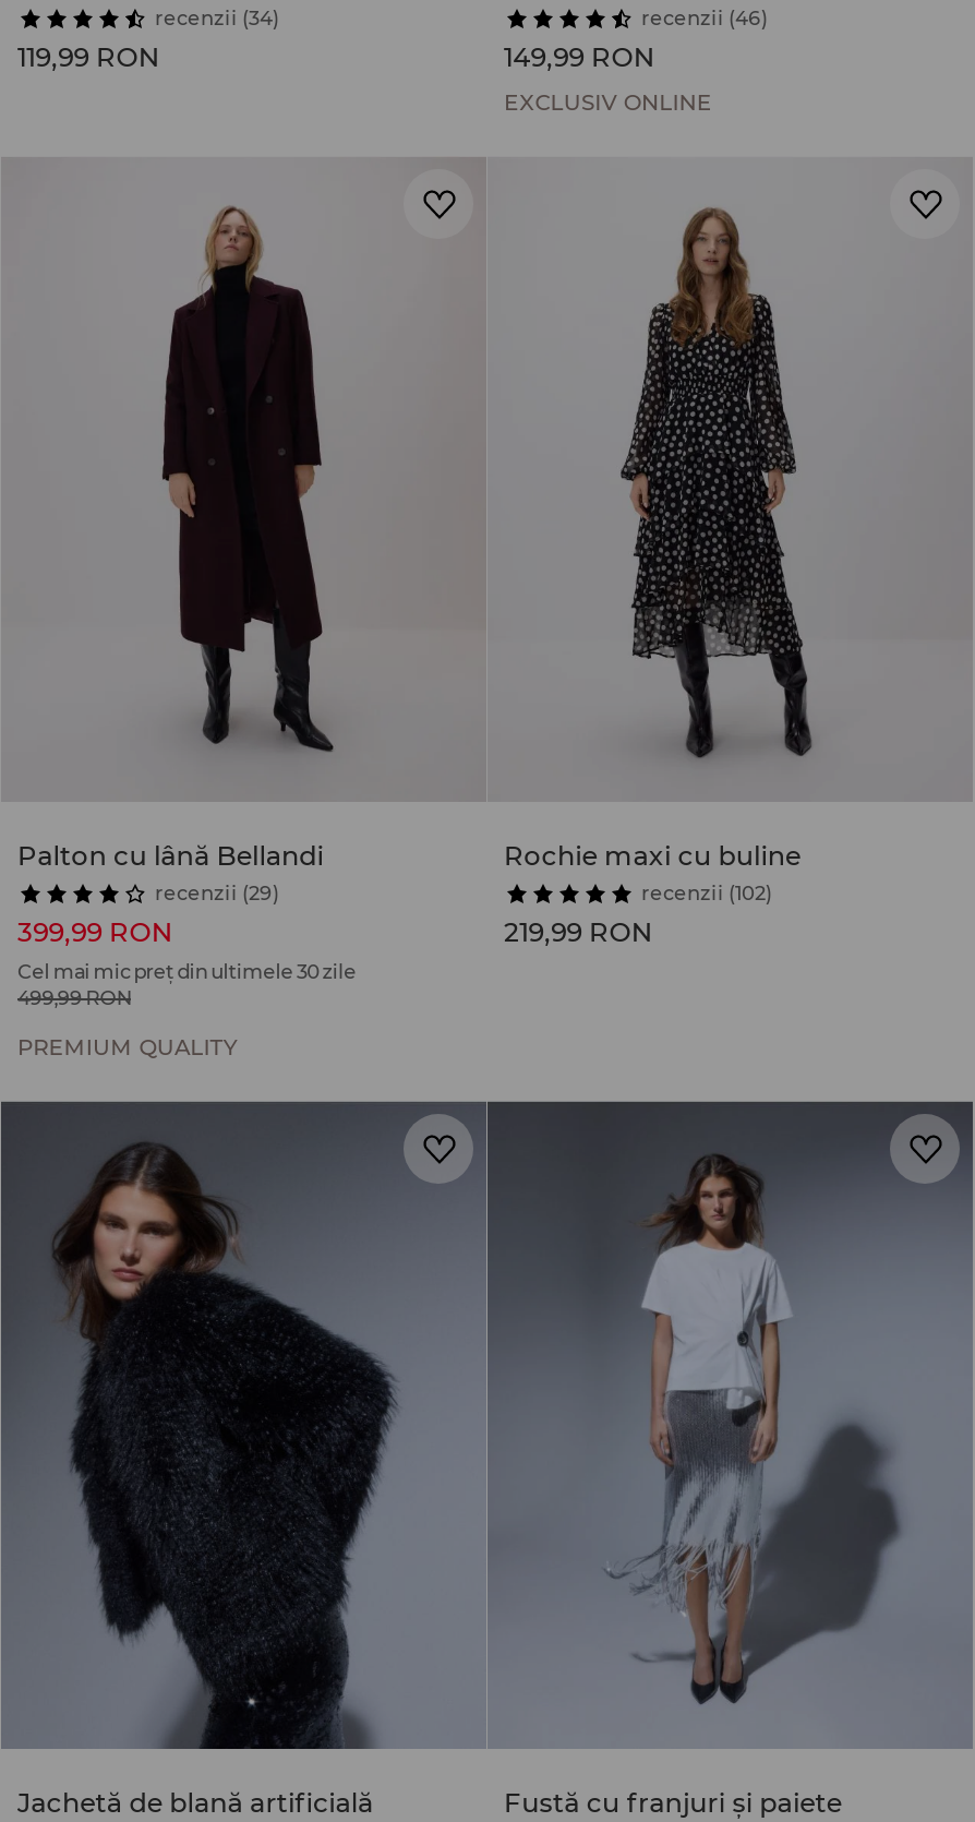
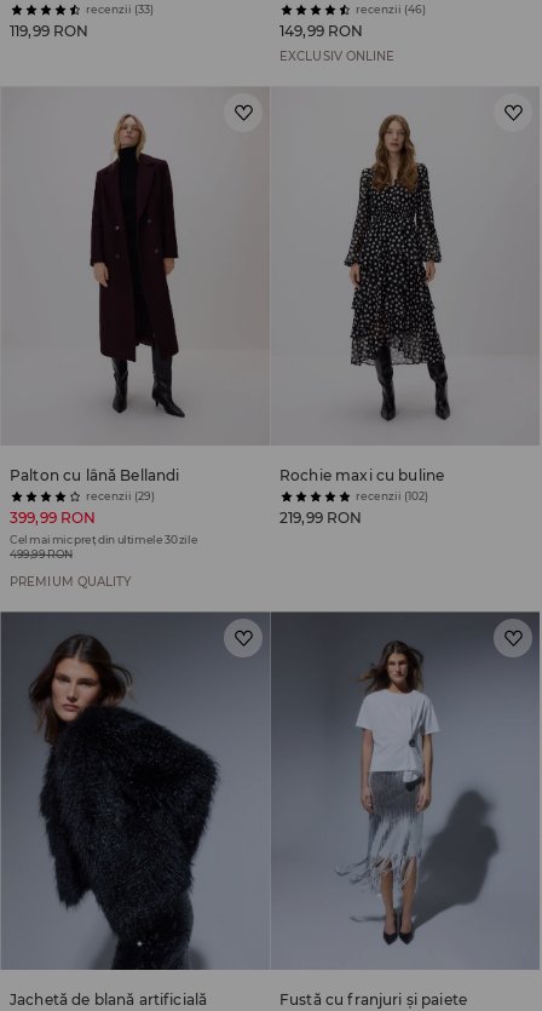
[155,5,279,29] recenzii (34) -> [86,3,154,16] recenzii (33)

